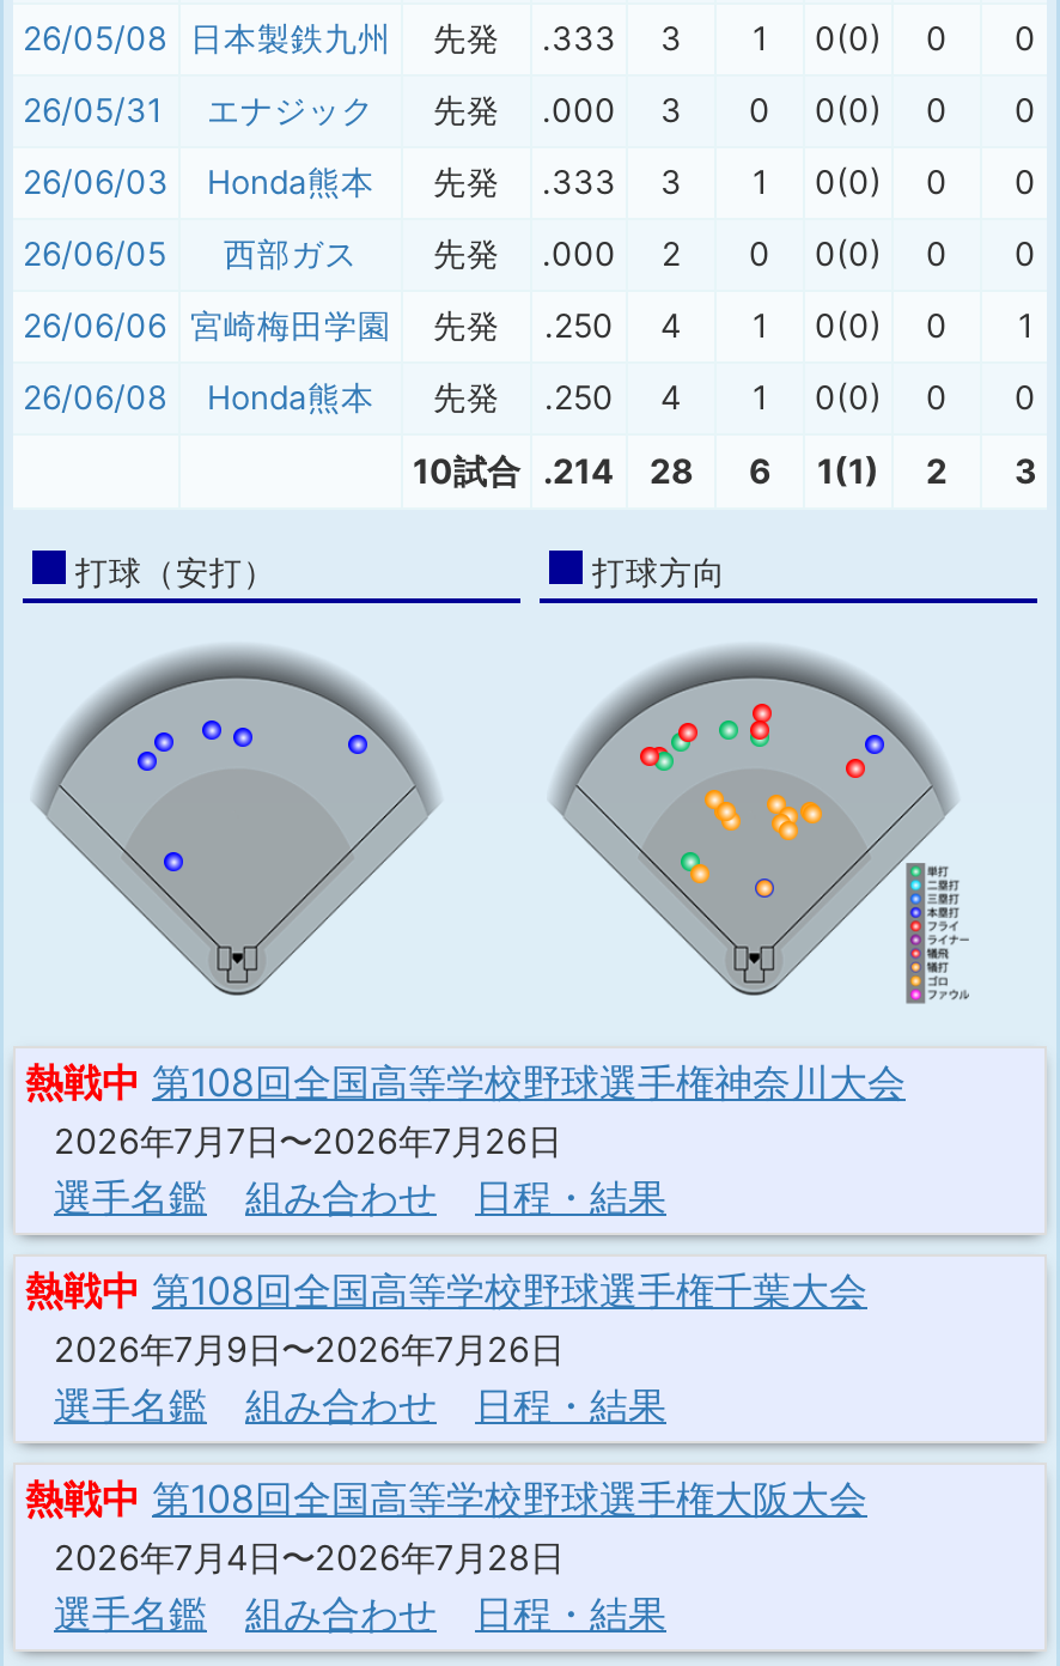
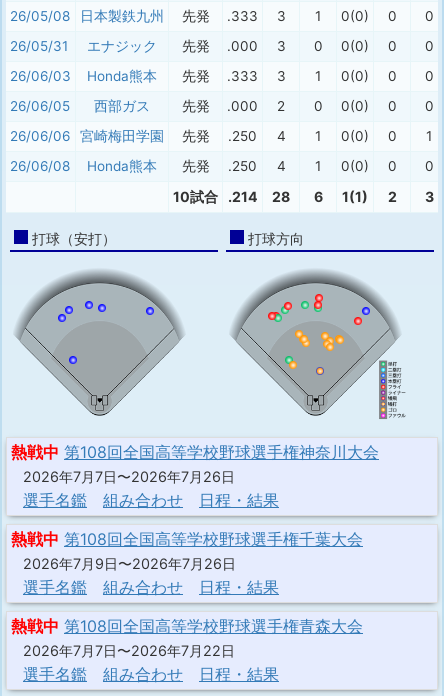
[25,1475,867,1522] 熱戦中 第108回全国高等学校野球選手権大阪大会 -> [11,616,363,636] 熱戦中 第108回全国高等学校野球選手権青森大会
[54,1537,563,1577] 2026年7月4日〜2026年7月28日 -> [23,642,235,659] 2026年7月7日〜2026年7月22日

